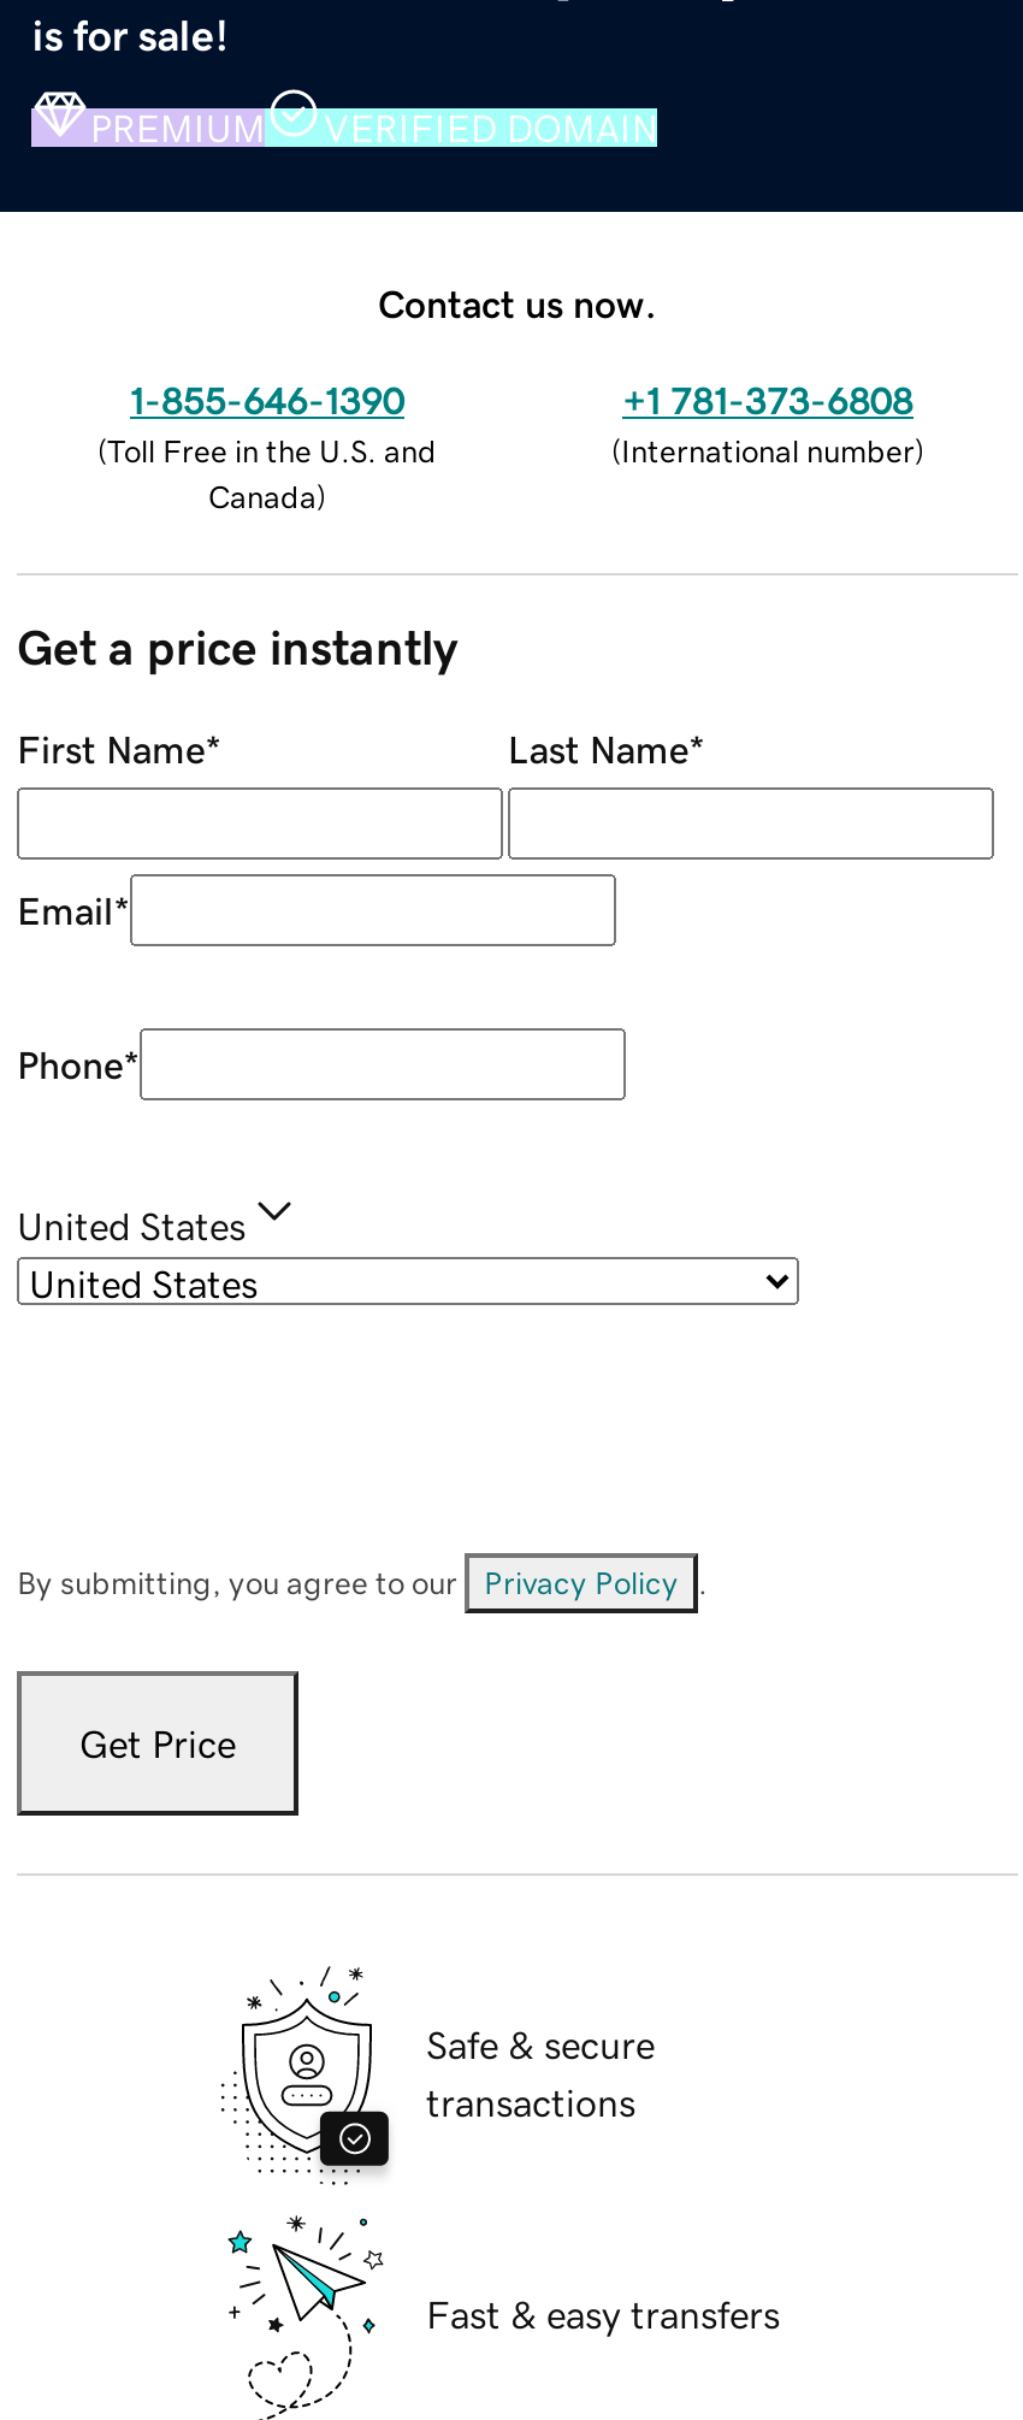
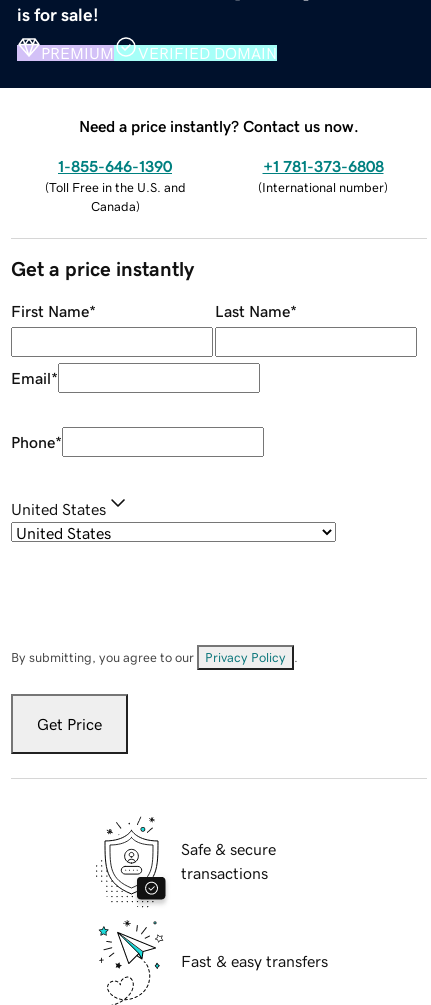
[378,283,657,322] Contact us now. -> [79,118,359,134] Need a price instantly? Contact us now.

